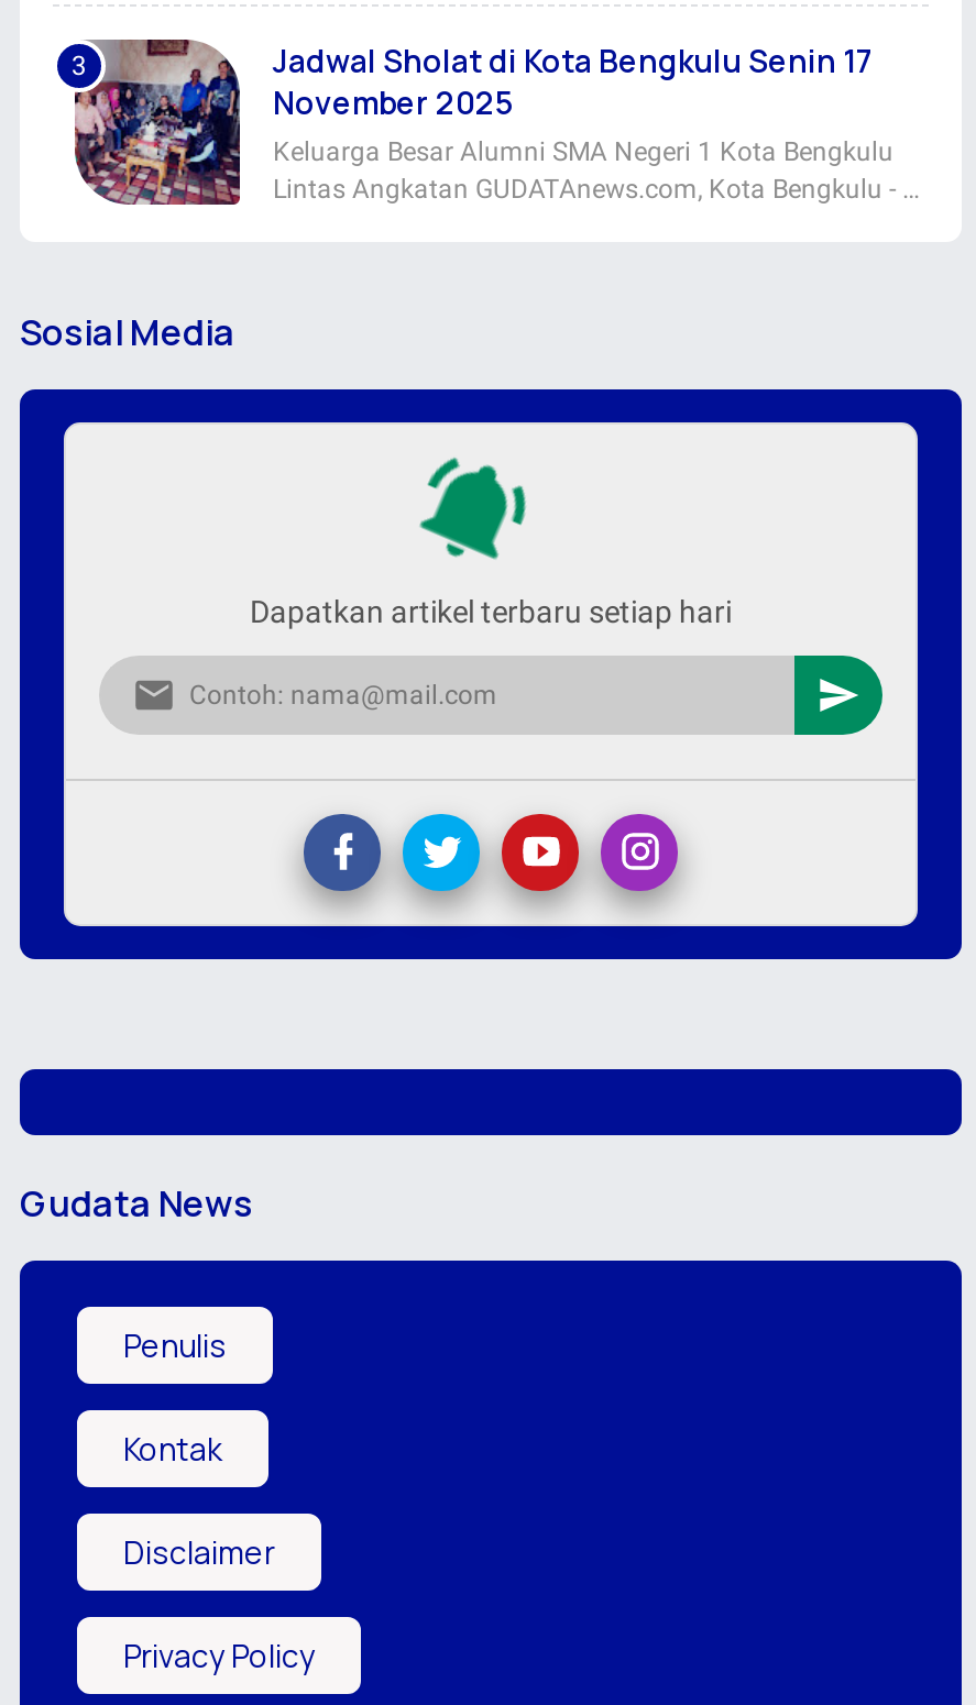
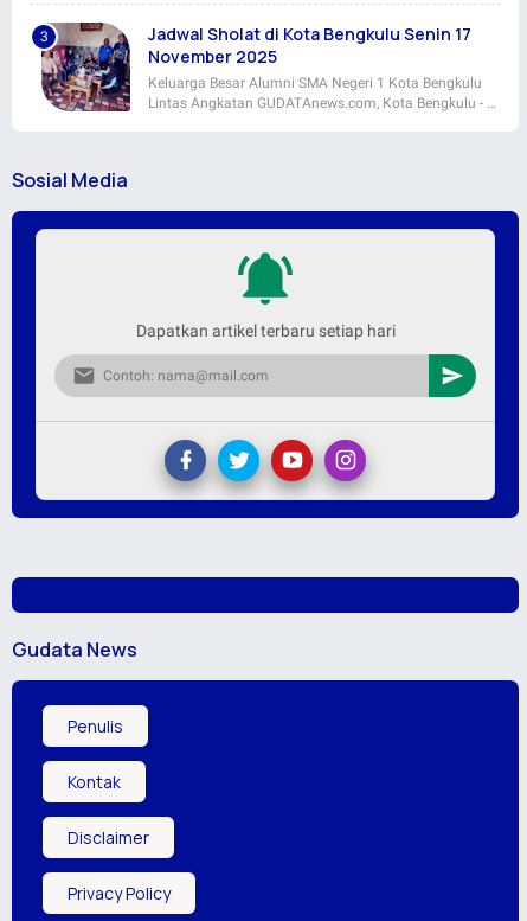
[418,455,541,563] [image] -> [227,249,294,306] [image]

